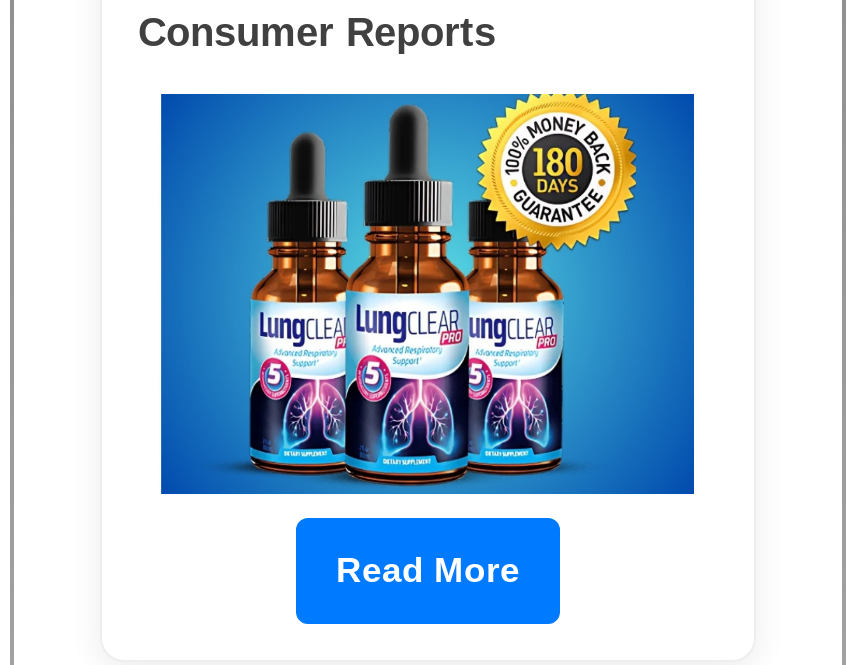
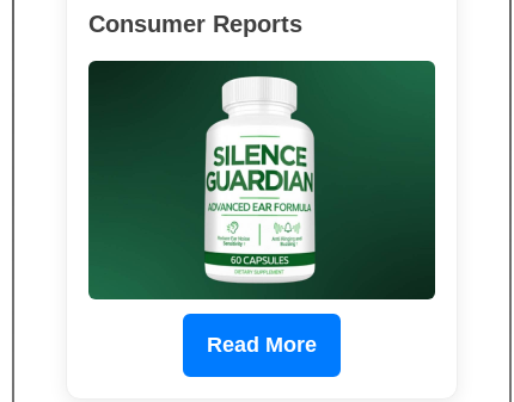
[138,91,718,497] [image] -> [87,60,436,301] [image]

